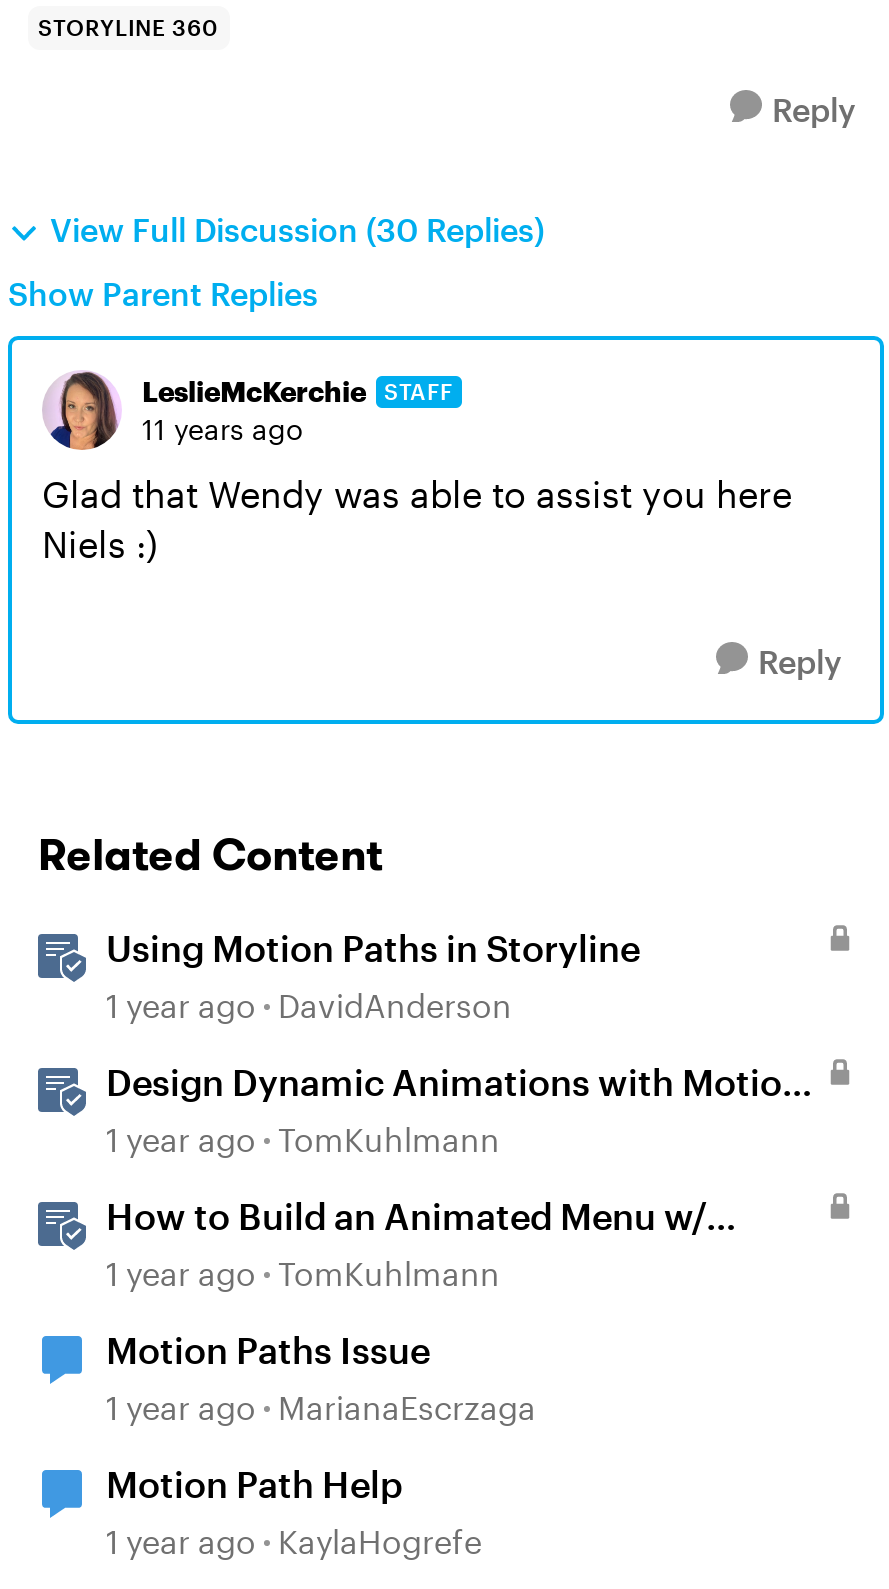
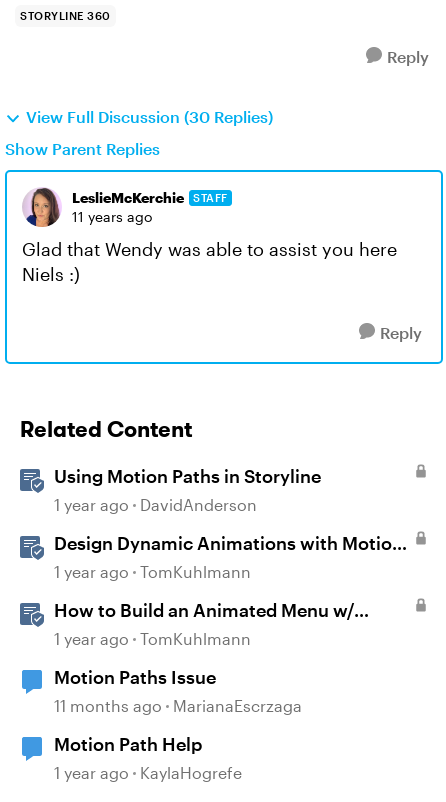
[106,1388,536,1426] 1 year ago MarianaEscrzaga -> [54,696,302,715] 11 months ago MarianaEscrzaga

